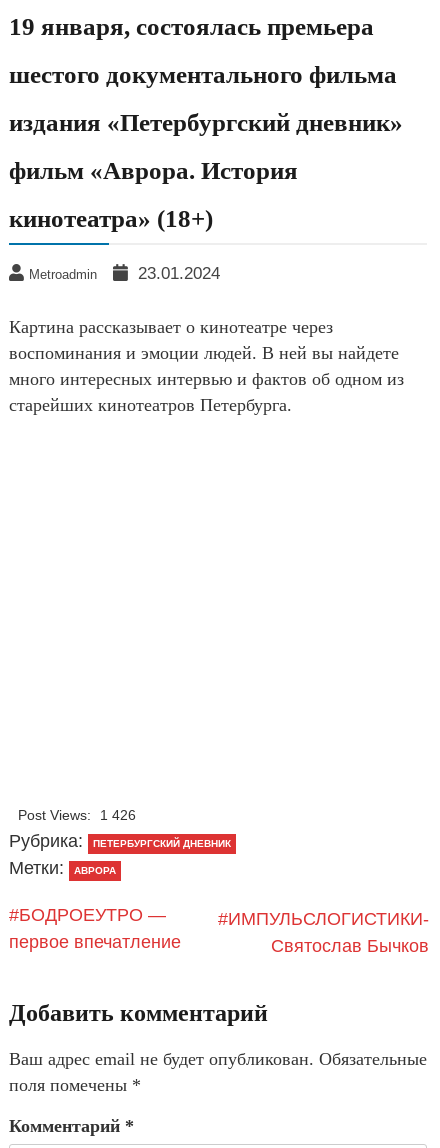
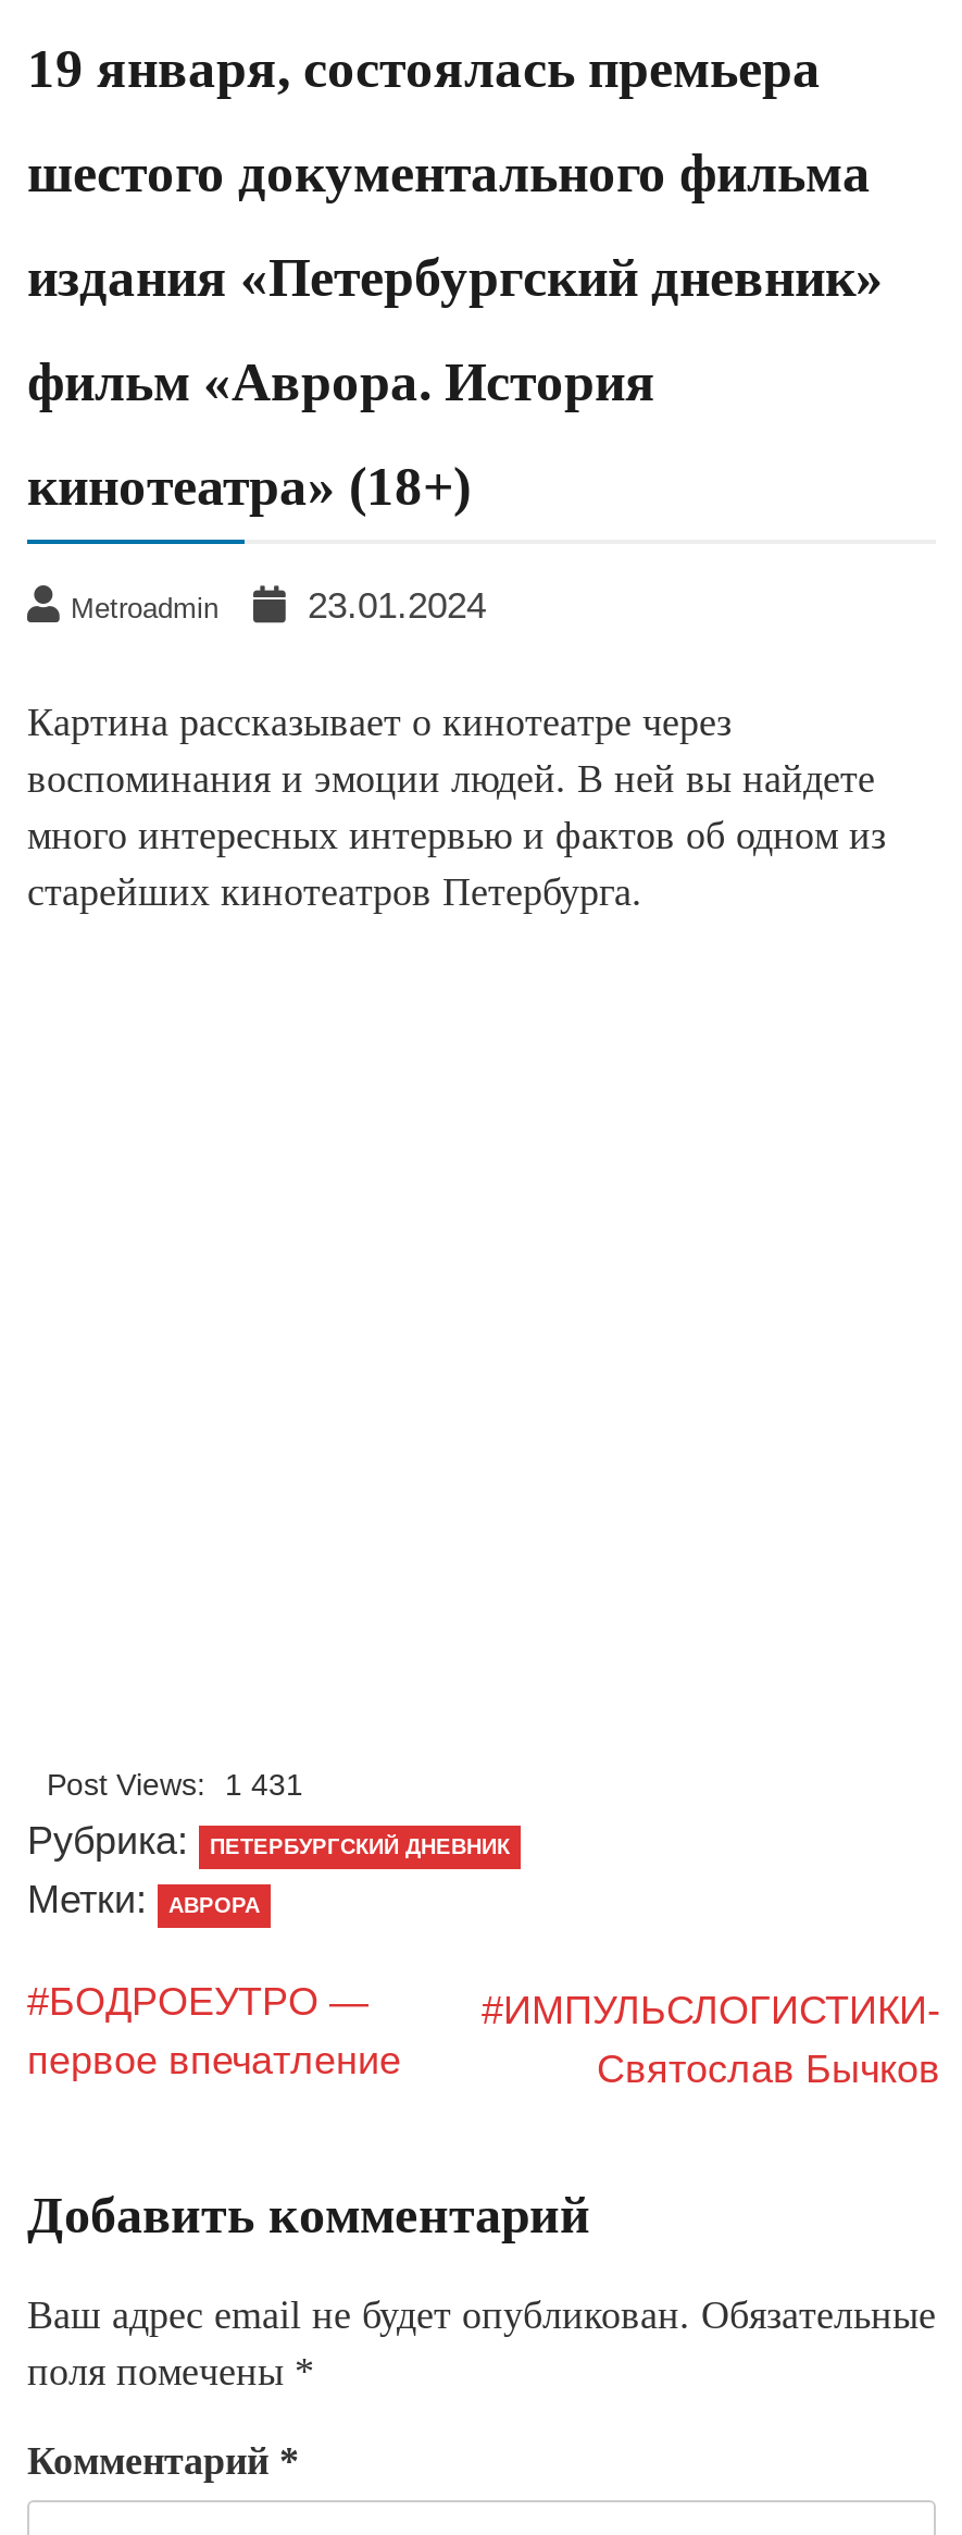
[18,807,136,823] Post Views: 1 426 -> [47,1767,303,1802] Post Views: 1 431

